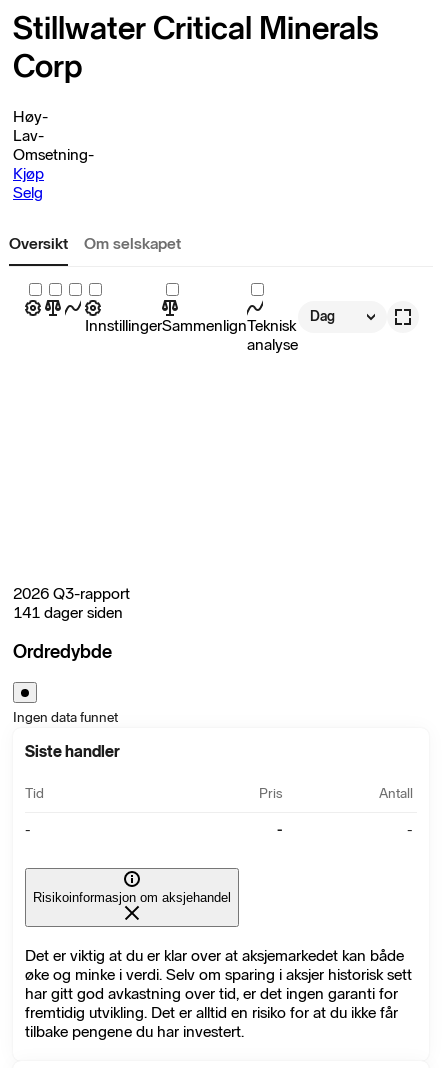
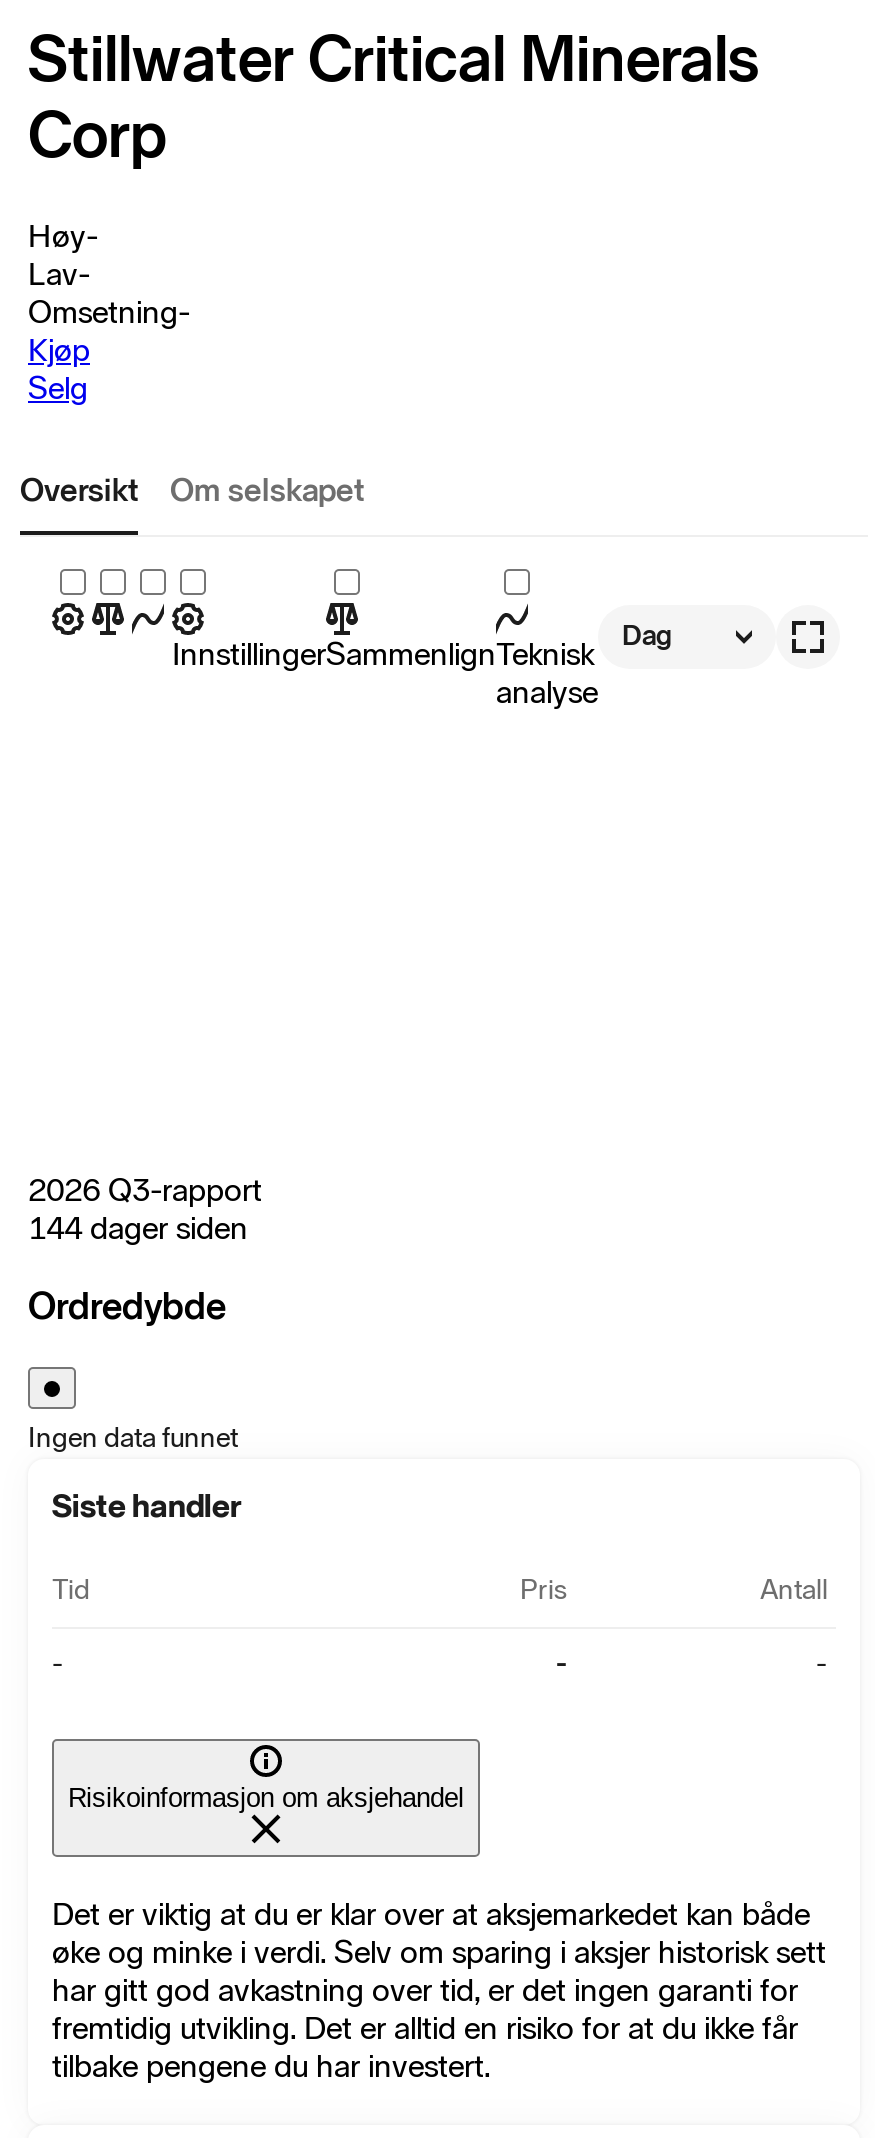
[13,603,123,622] 141 dager siden -> [28,1209,248,1247] 144 dager siden

